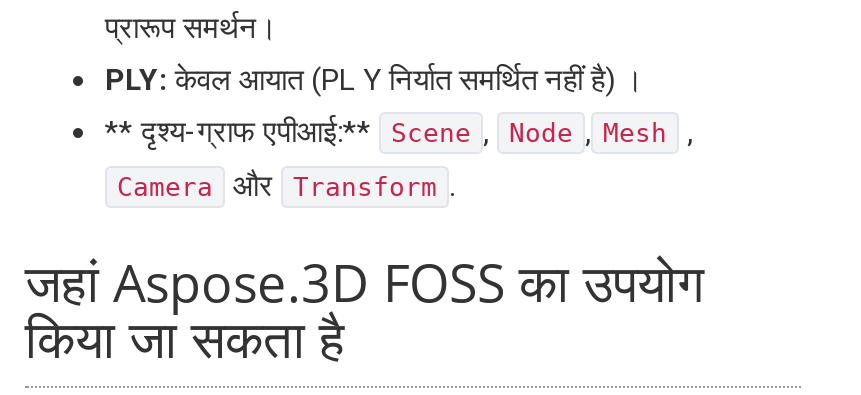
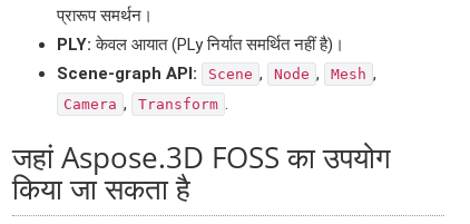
[105,62,693,150] PLY: केवल आयात (PL Y निर्यात समर्थित नहीं है) । | ** दृश्य-ग्राफ एपीआई:** Scene , Node , Mesh , -> [57,35,376,84] PLY: केवल आयात (PLy निर्यात समर्थित नहीं है)। | Scene-graph API: | Scene , Node , Mesh ,
[117,168,455,204] Camera और Transform . -> [63,94,228,114] Camera , Transform .

